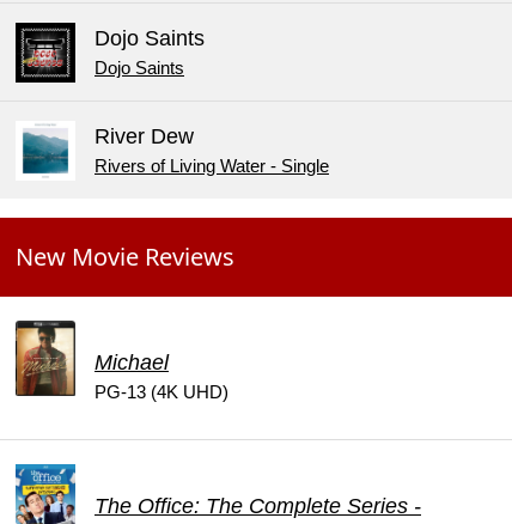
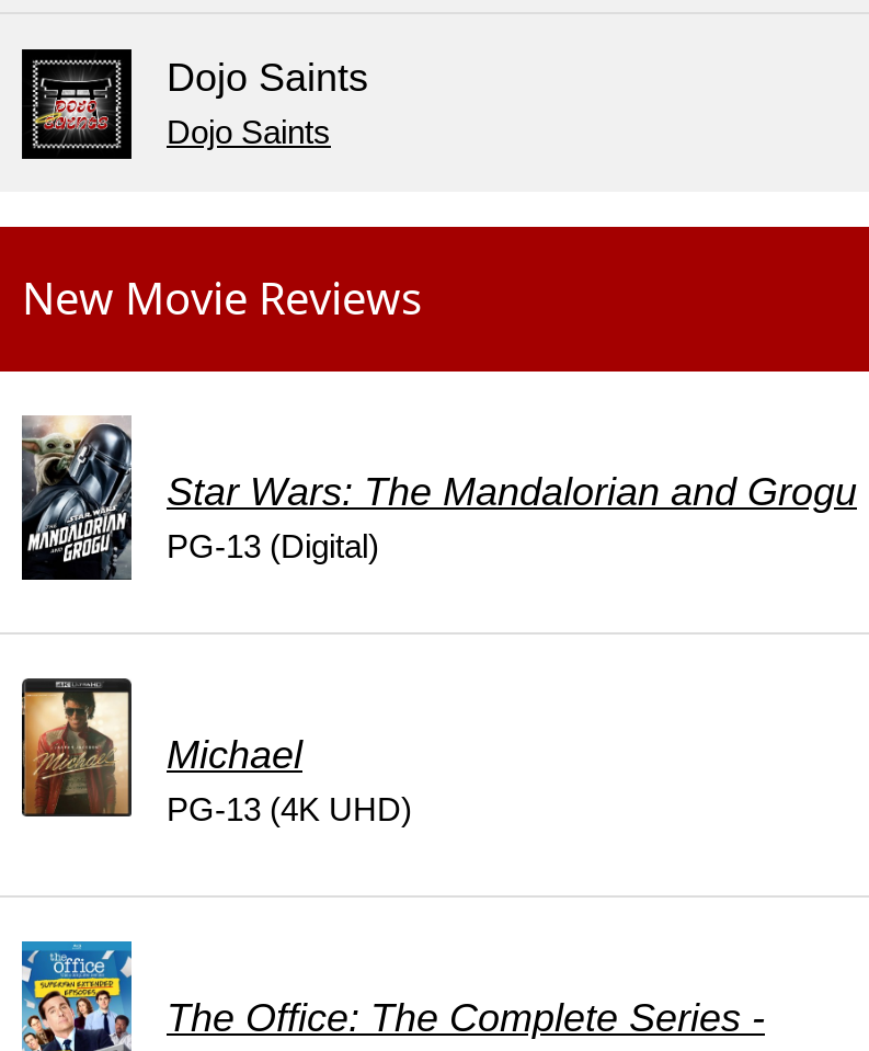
[16,121,329,181] [image] | River Dew | Rivers of Living Water - Single -> none
moved [16,241,234,273] -> [22,269,423,328]: New Movie Reviews
none -> [20,415,857,582] [image] | Star Wars: The Mandalorian and Grogu | PG-13 (Digital)

